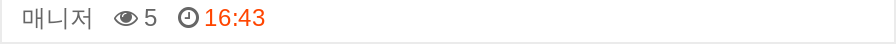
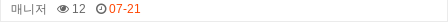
[144,5,266,33] 5 | 16:43 -> [72,2,141,16] 12 | 07-21

